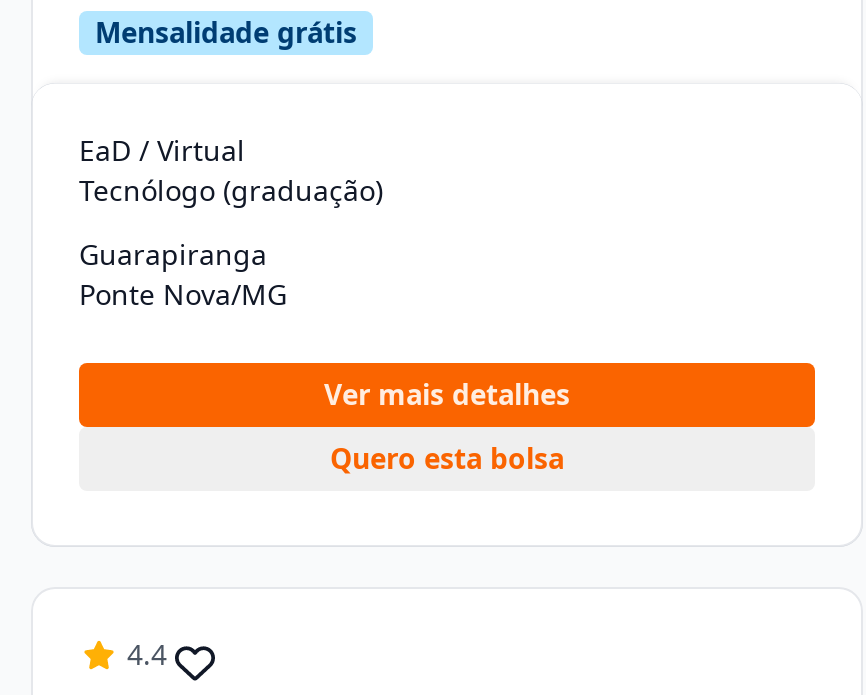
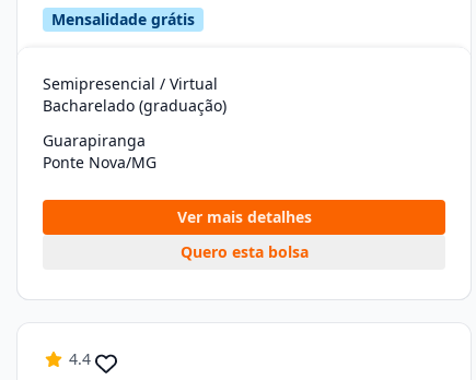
[79,131,245,169] EaD / Virtual -> [43,73,218,94] Semipresencial / Virtual
[79,171,383,209] Tecnólogo (graduação) -> [43,95,227,116] Bacharelado (graduação)

